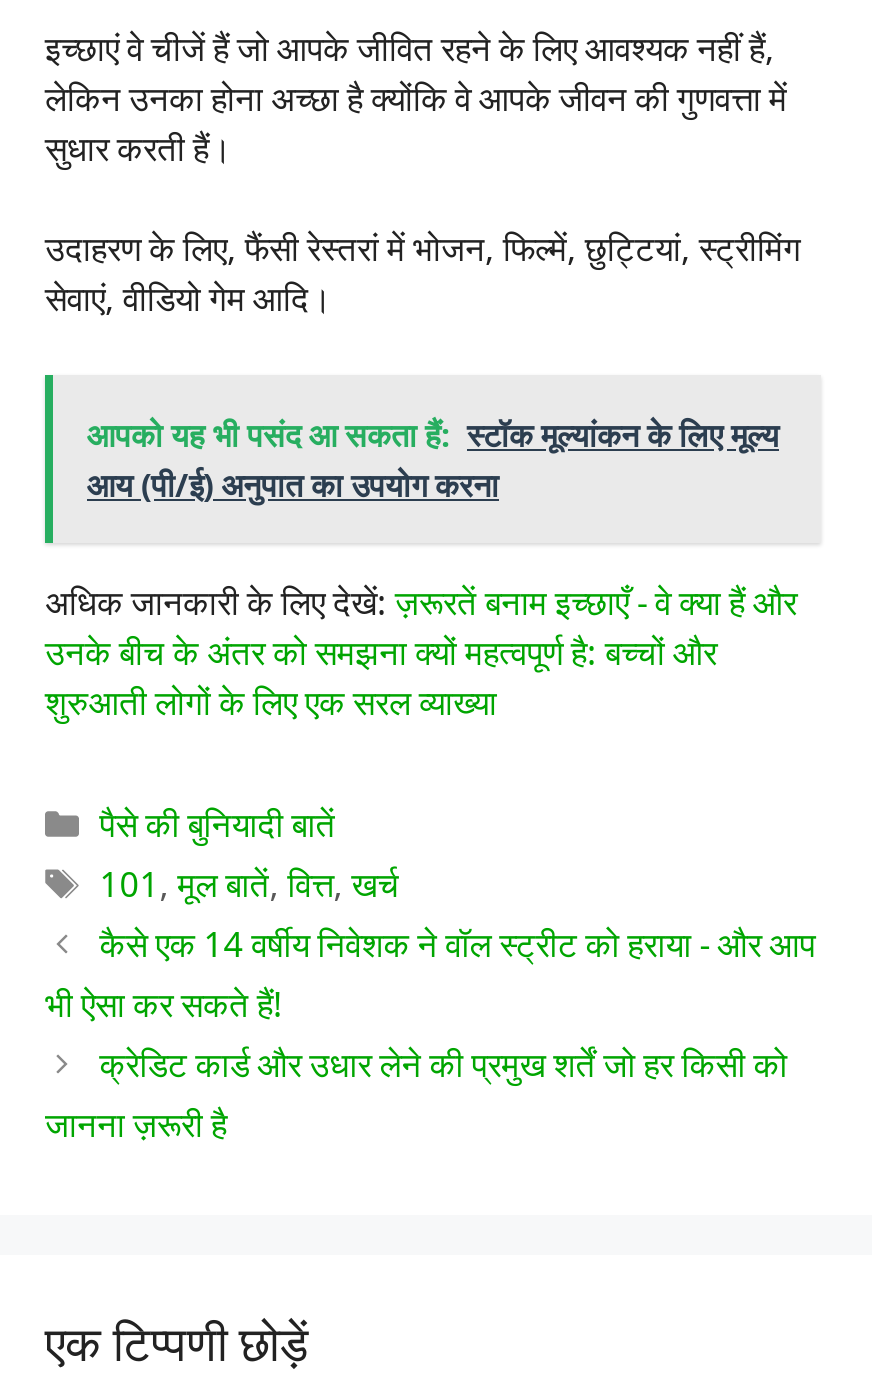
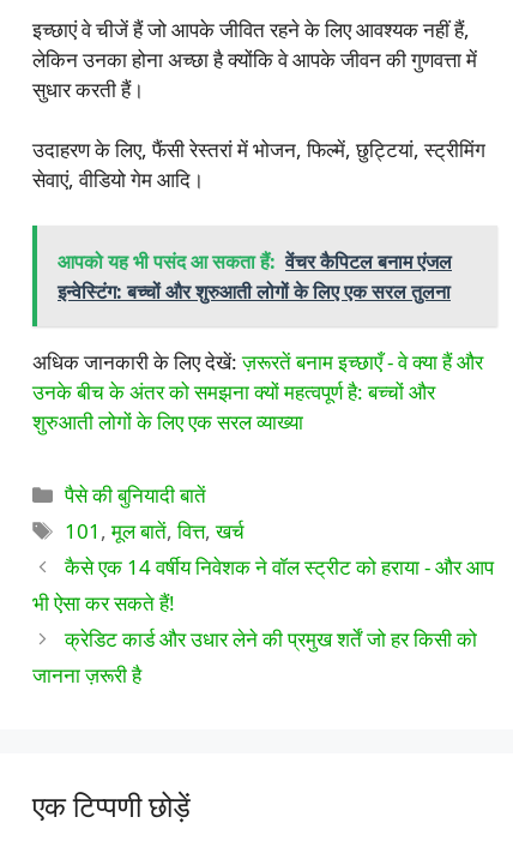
[87,412,779,506] आपको यह भी पसंद आ सकता हैं: स्टॉक मूल्यांकन के लिए मूल्य | आय (पी/ई) अनुपात का उपयोग करना -> [58,248,452,304] आपको यह भी पसंद आ सकता हैं: वेंचर कैपिटल बनाम एंजल | इन्वेस्टिंग: बच्चों और शुरुआती लोगों के लिए एक सरल तुलना

